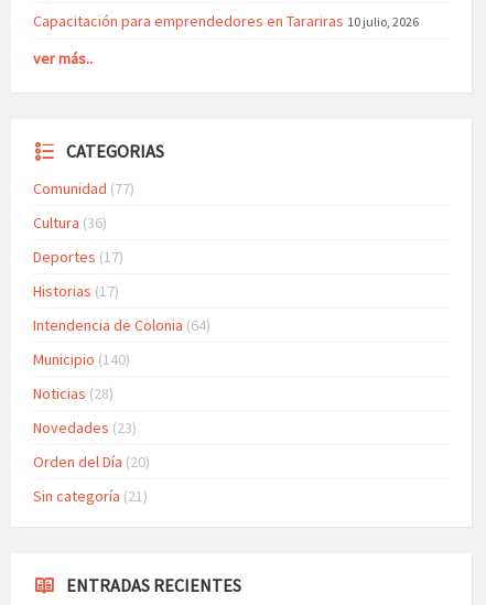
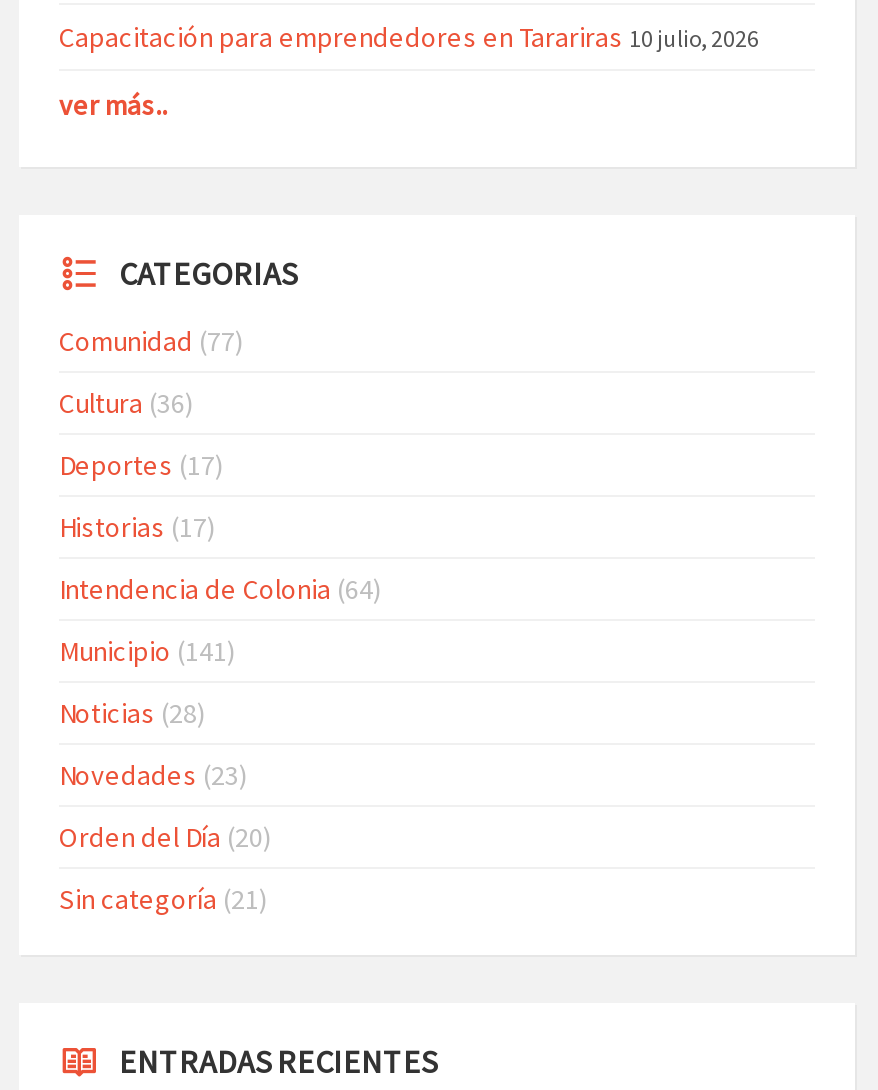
[33,349,130,369] Municipio (140) -> [59,633,235,669] Municipio (141)

